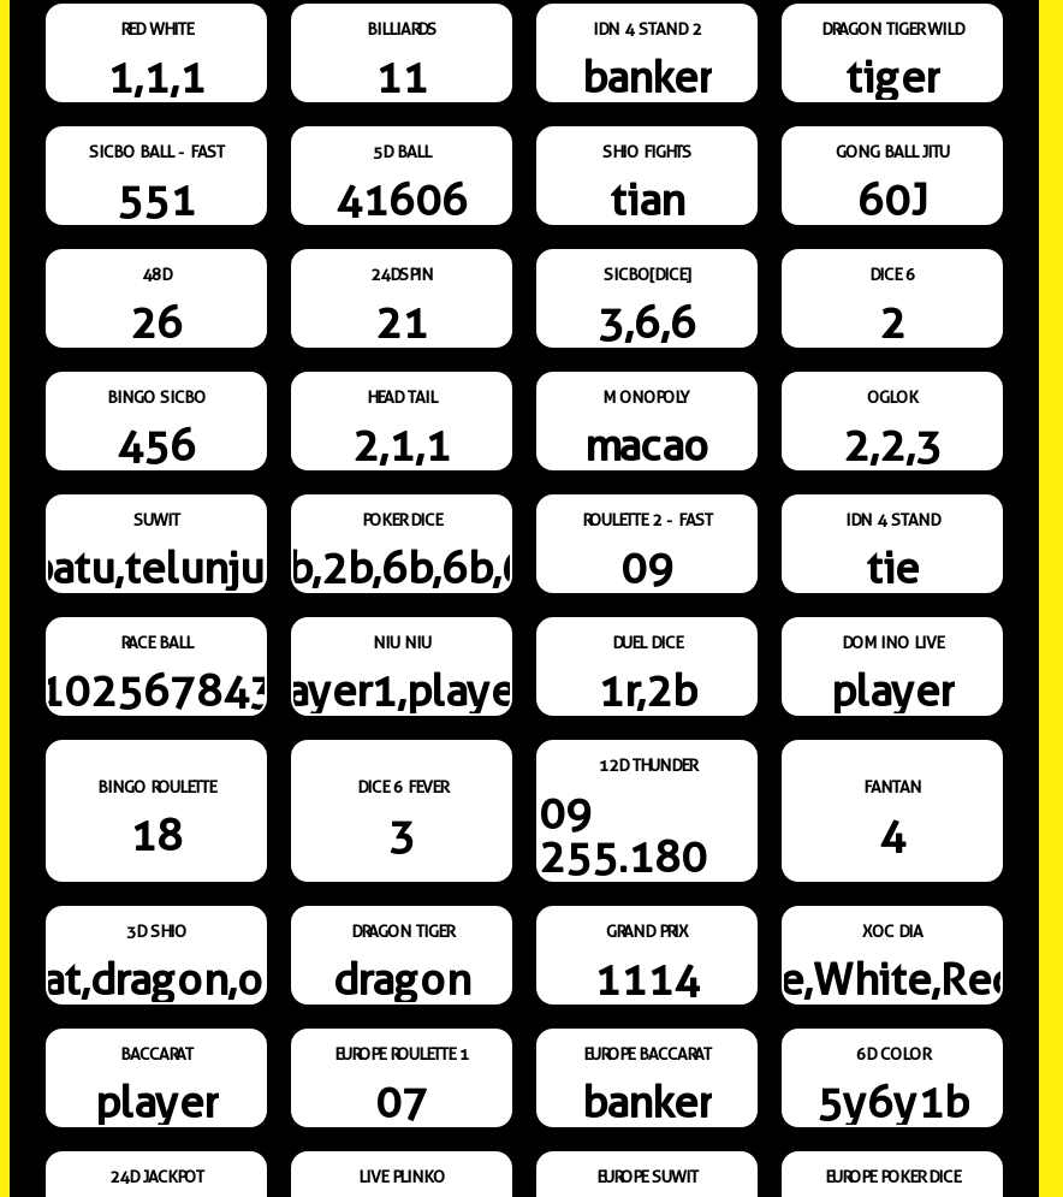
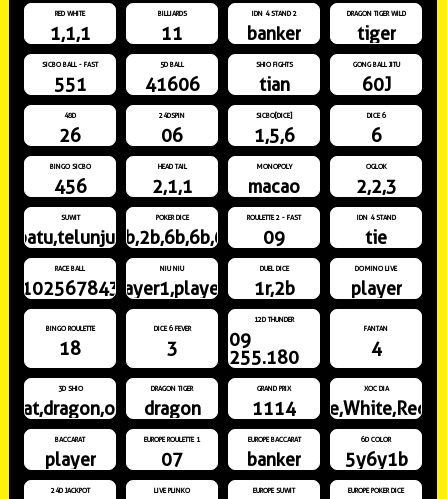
[375,297,428,348] 21 -> [161,125,183,146] 06
[598,297,696,348] 3,6,6 -> [253,125,294,146] 1,5,6
[879,297,905,348] 2 -> [370,125,381,146] 6

